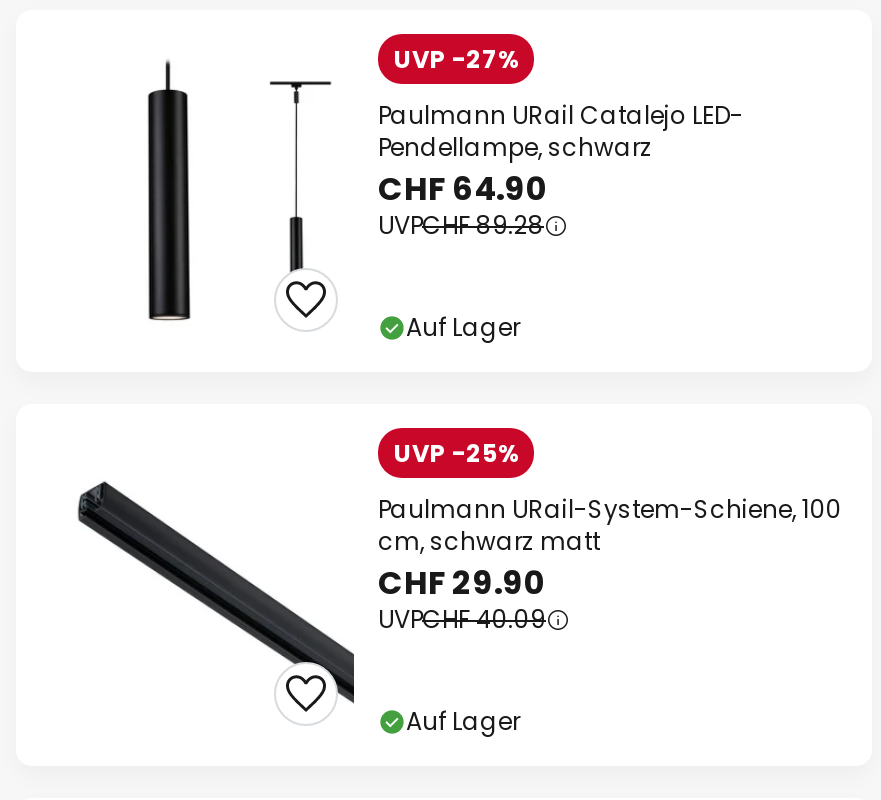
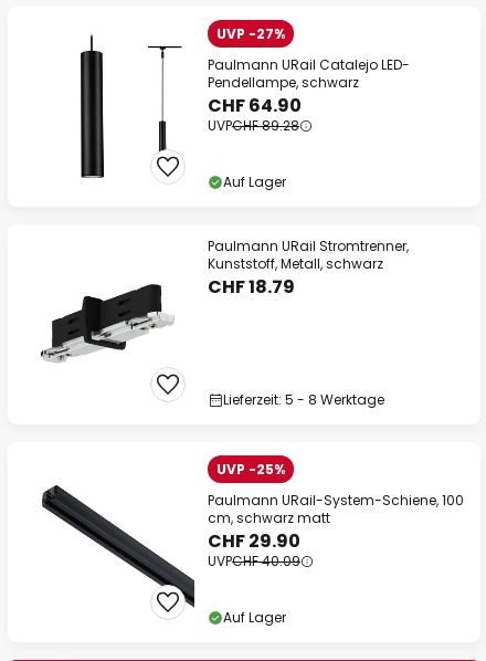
none -> [40,237,409,368] [image] | Paulmann URail Stromtrenner, | Kunststoff, Metall, schwarz | CHF 18.79
none -> [223,390,384,409] Lieferzeit: 5 - 8 Werktage

